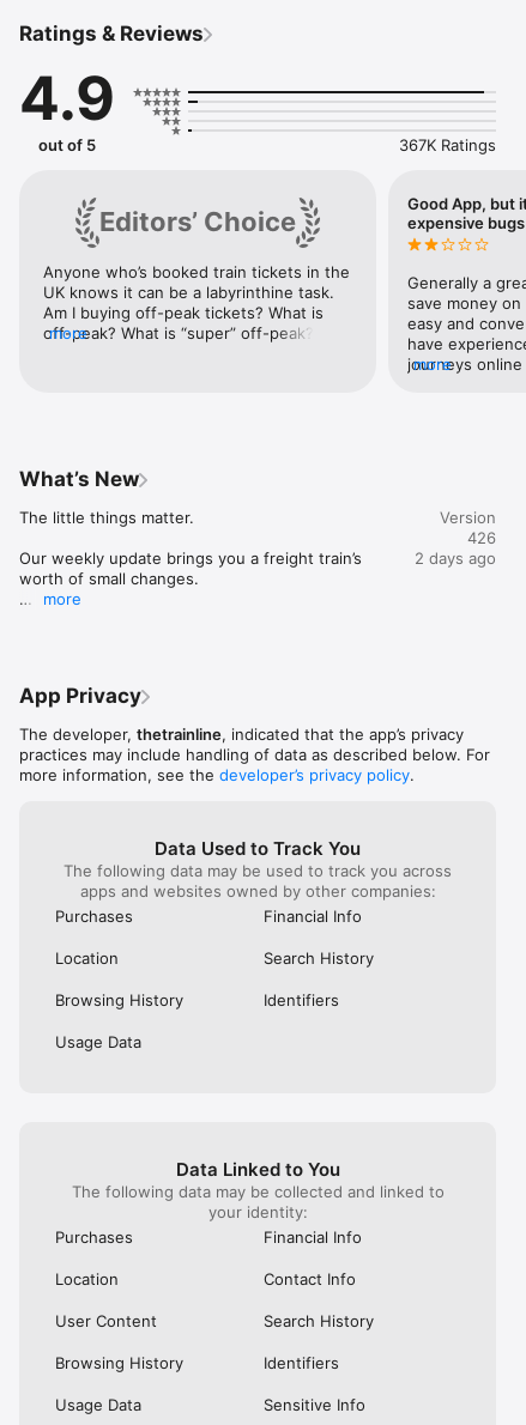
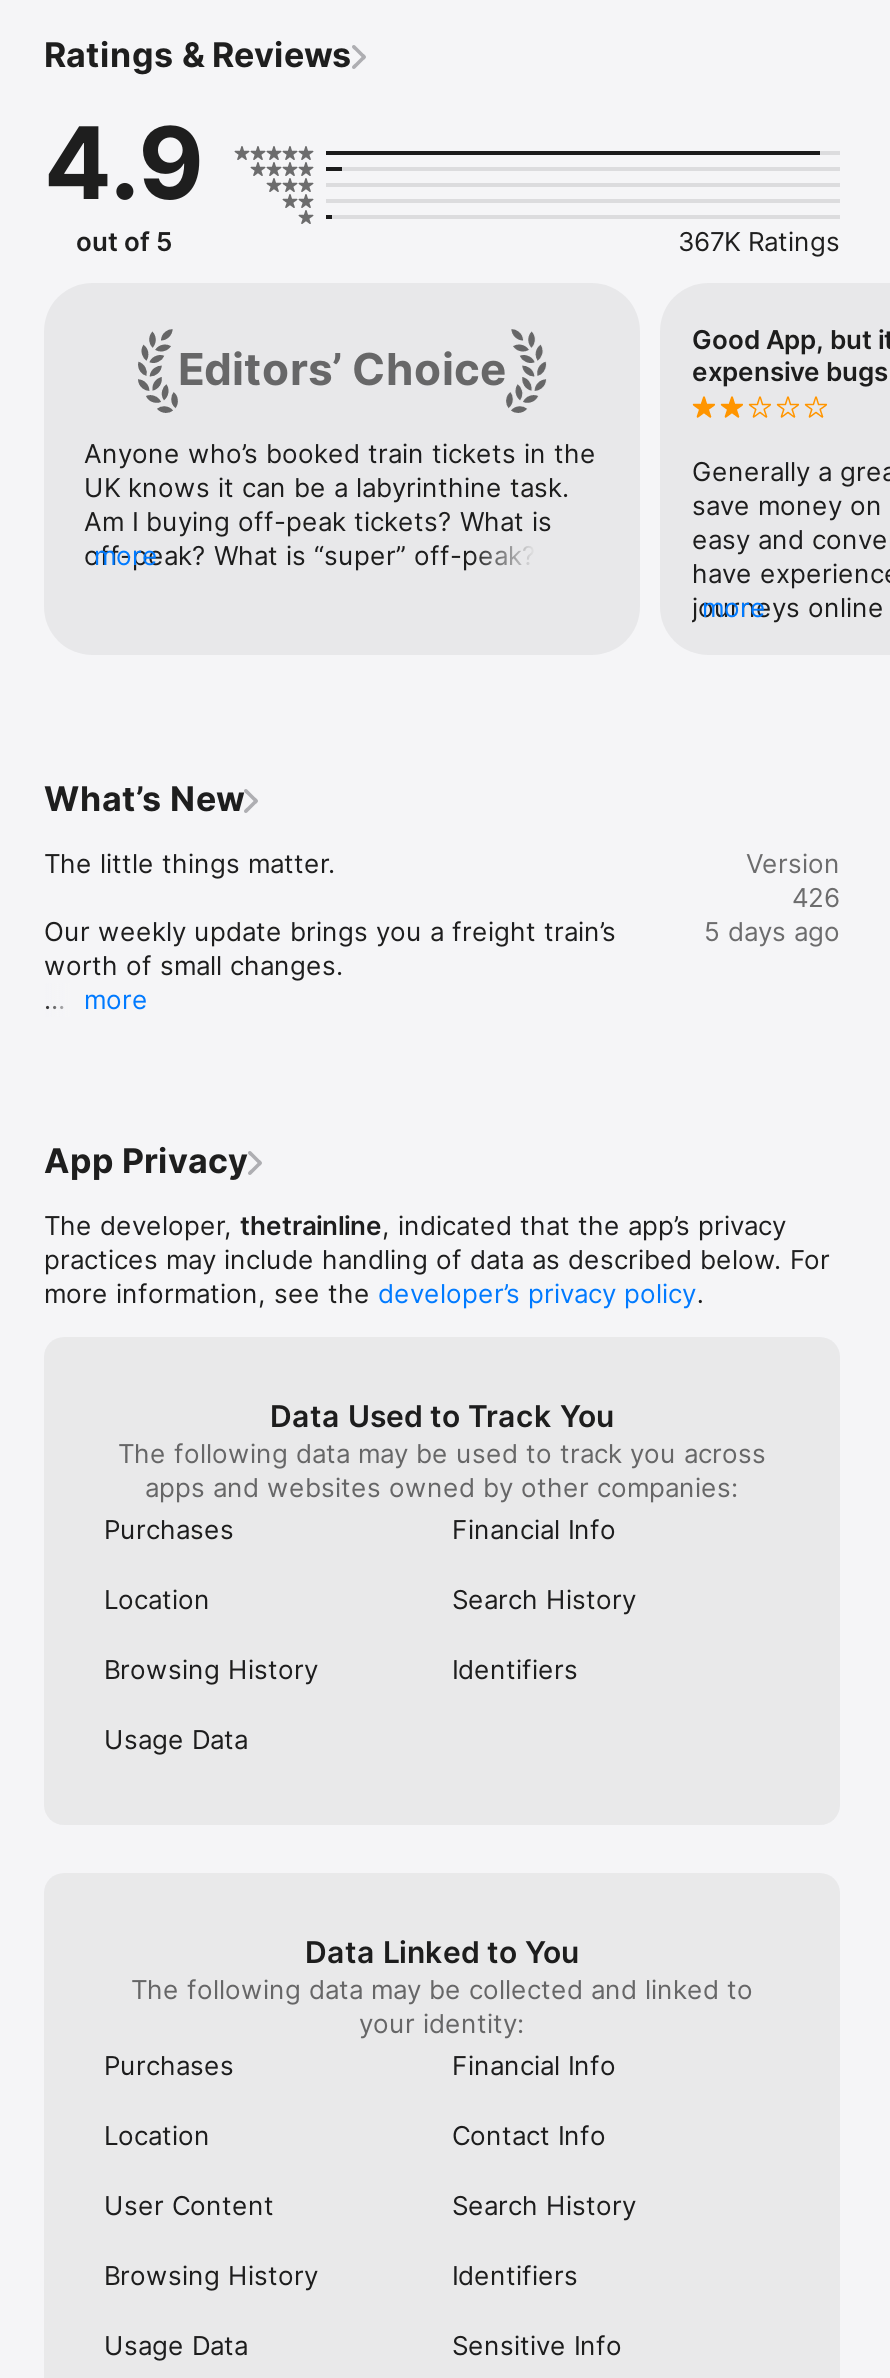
[415,548,496,567] 2 days ago -> [704,915,840,947] 5 days ago

